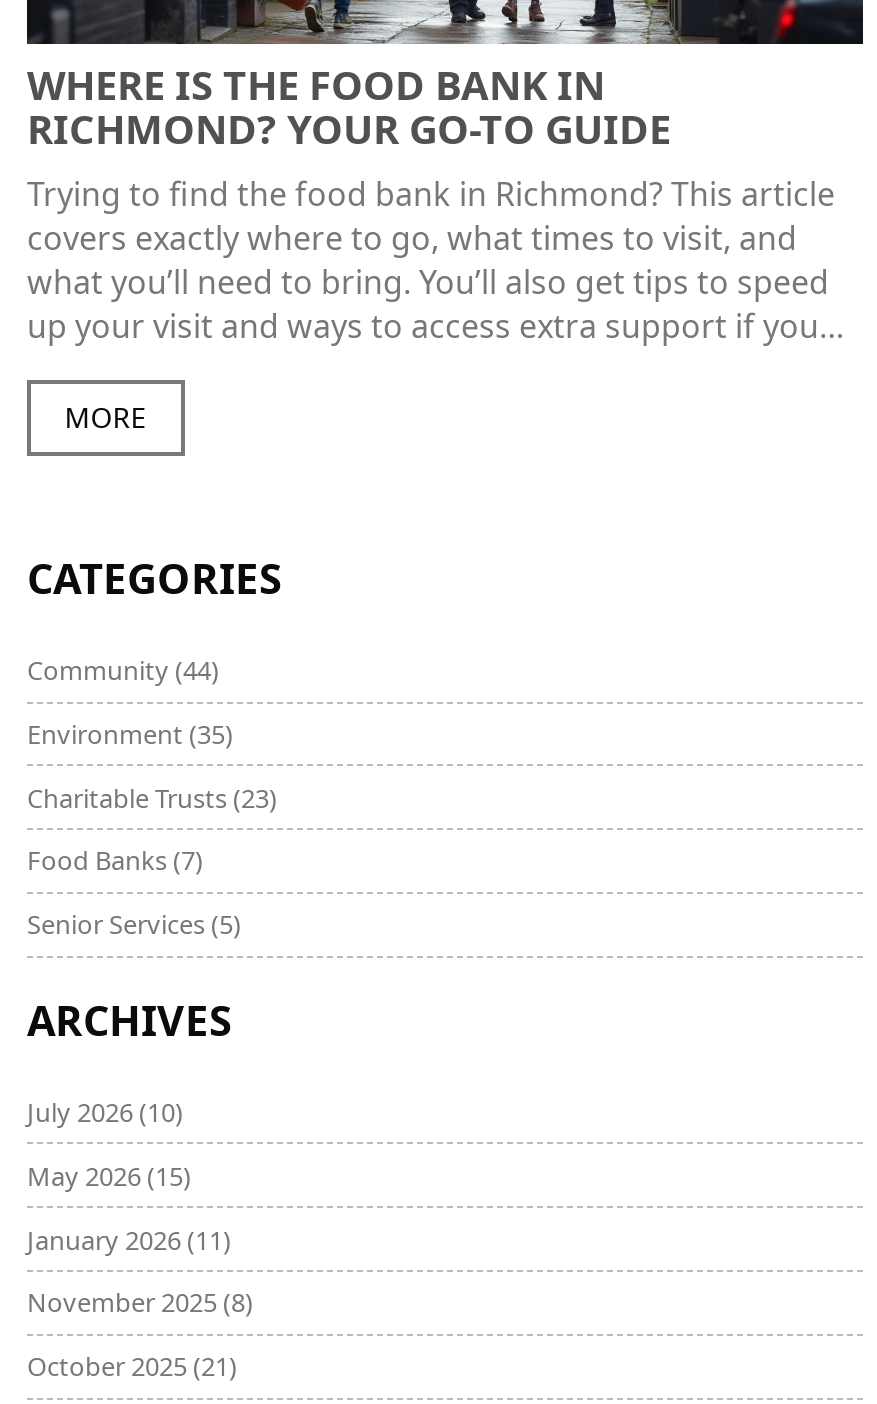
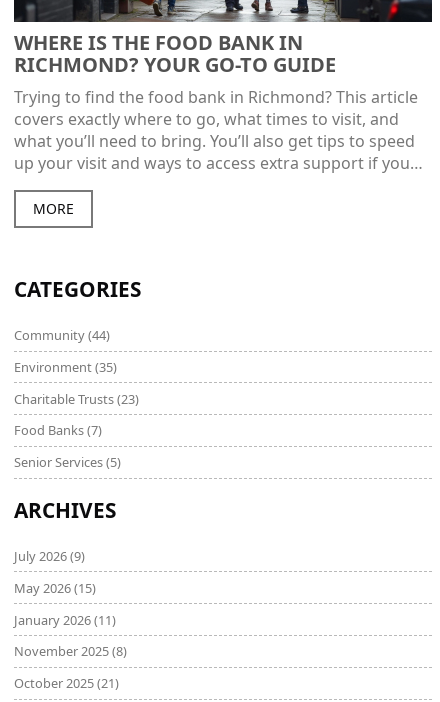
[27,1094,183,1130] July 2026 (10) -> [14,547,85,565] July 2026 (9)

